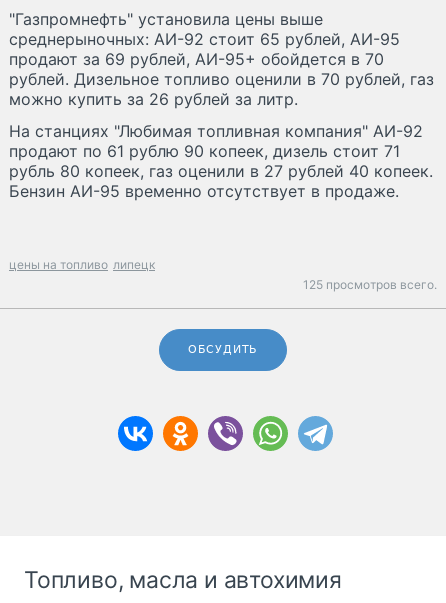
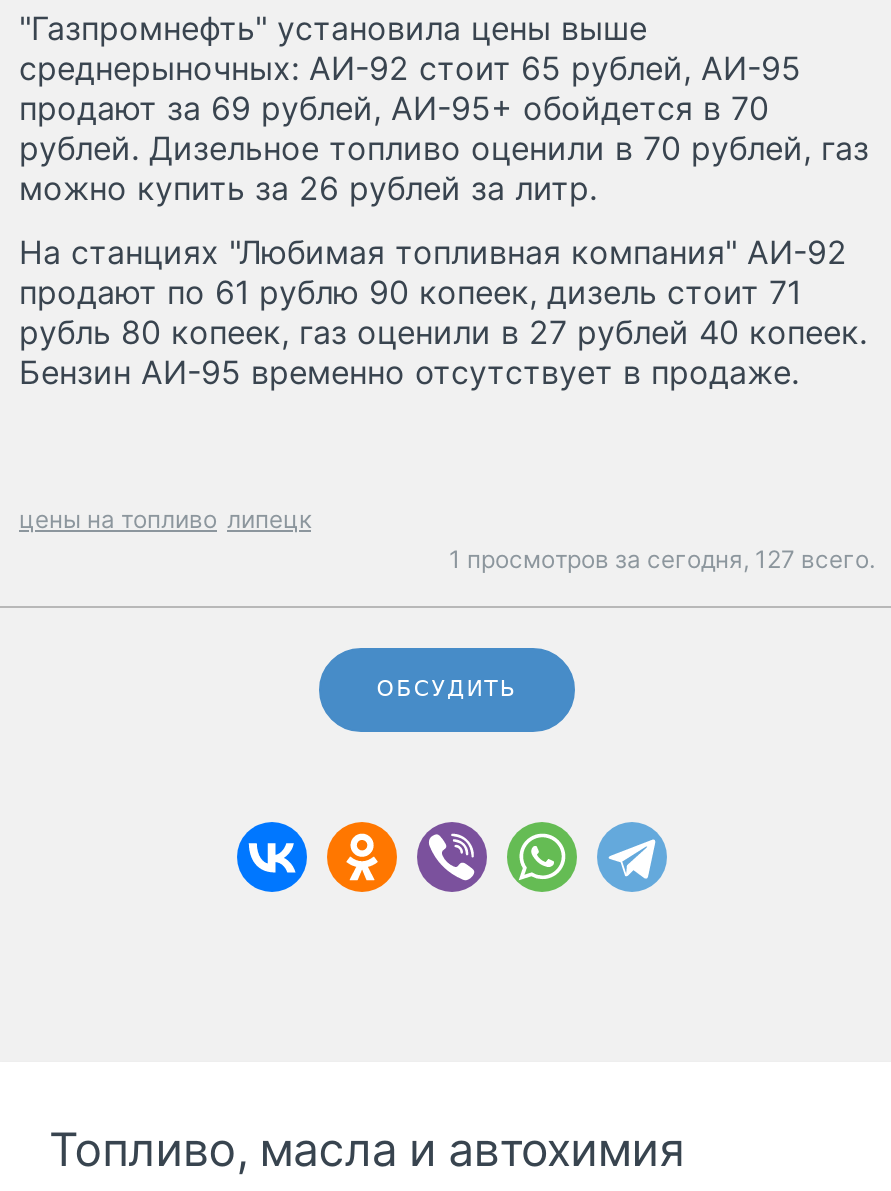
[303,277,437,292] 125 просмотров всего. -> [449,544,875,574] 1 просмотров за сегодня, 127 всего.

